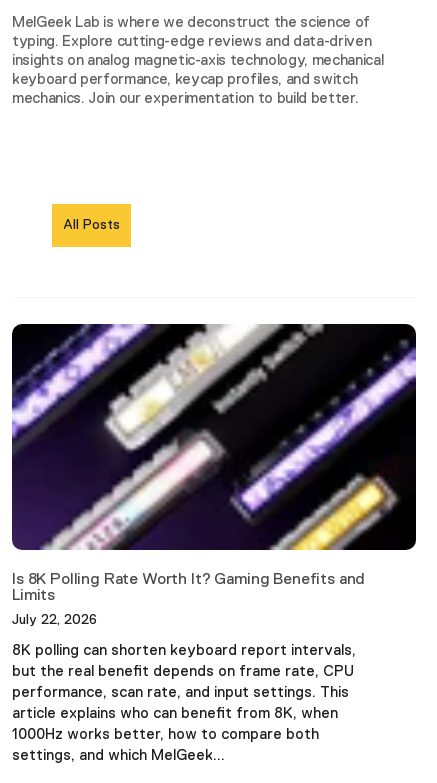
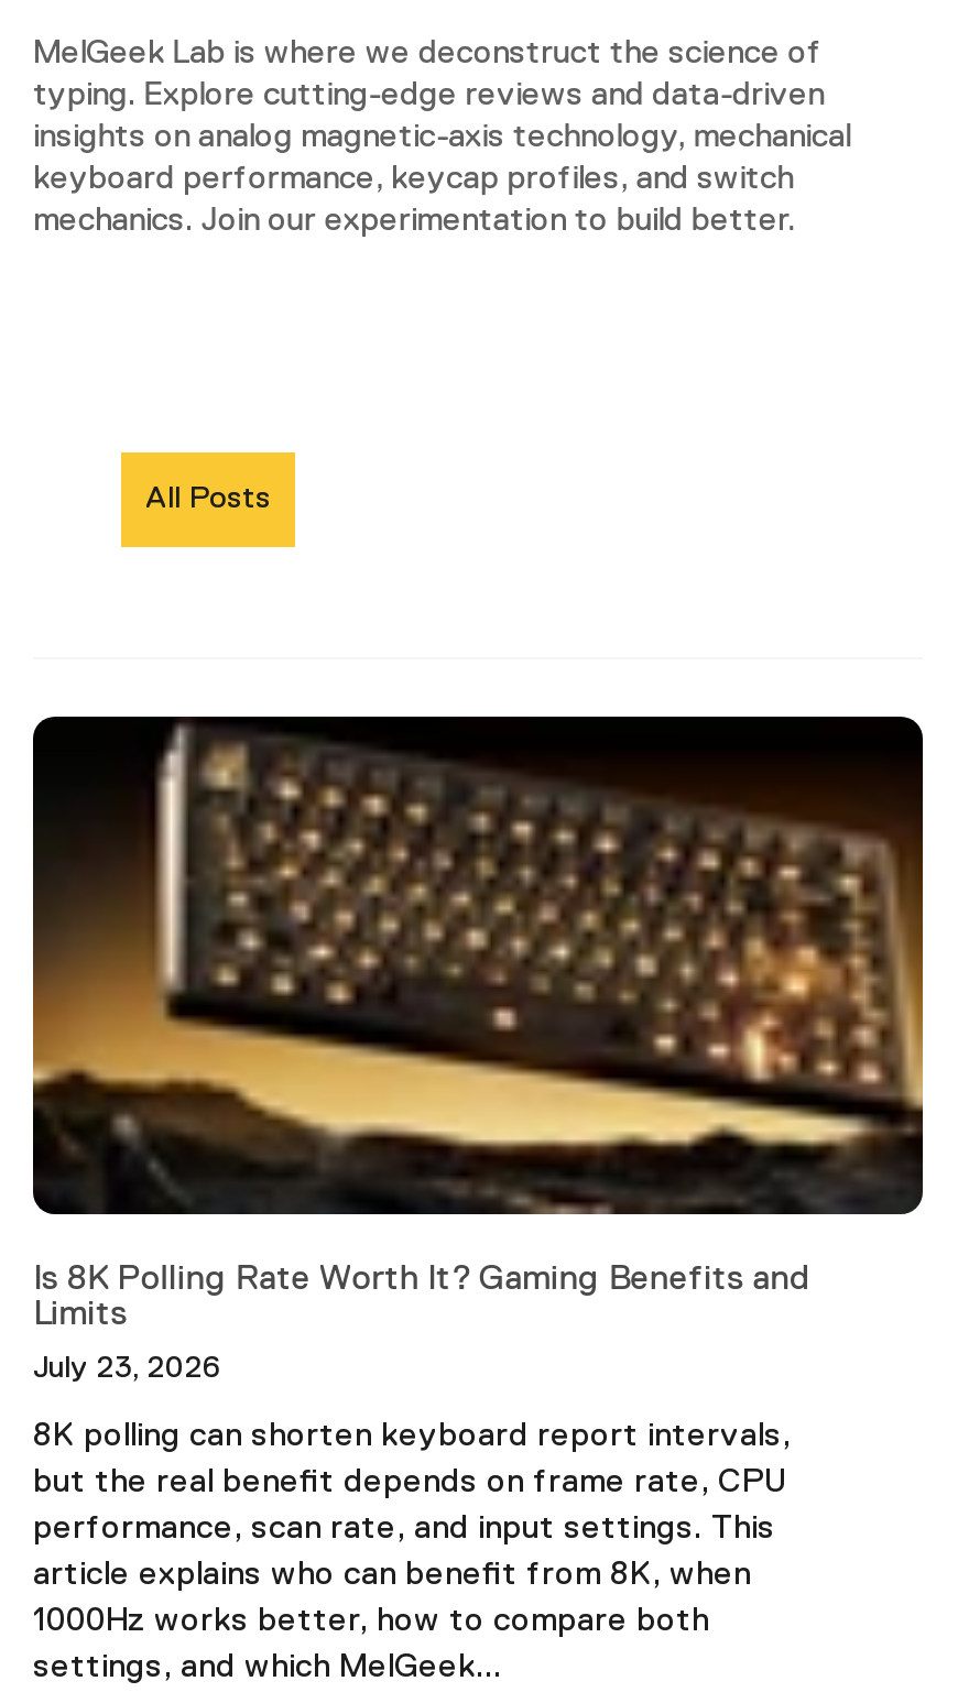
[11,323,417,551] [image] -> [31,714,925,1216] [image]
[12,613,97,627] July 22, 2026 -> [33,1353,220,1384] July 23, 2026

